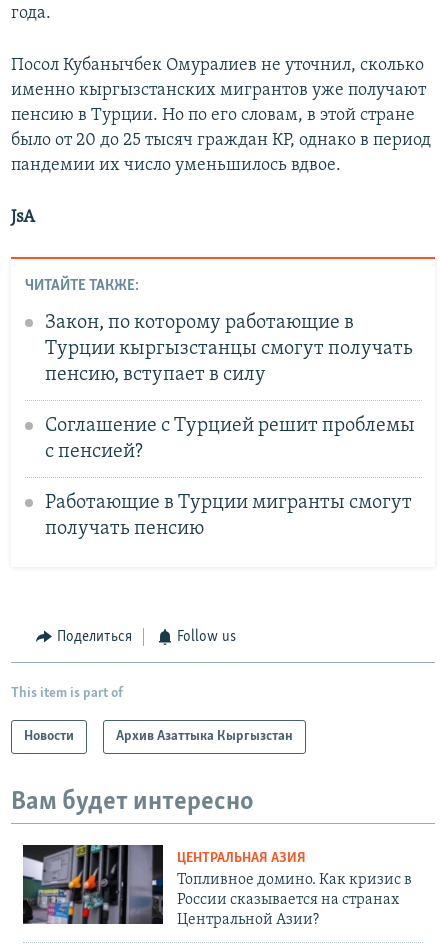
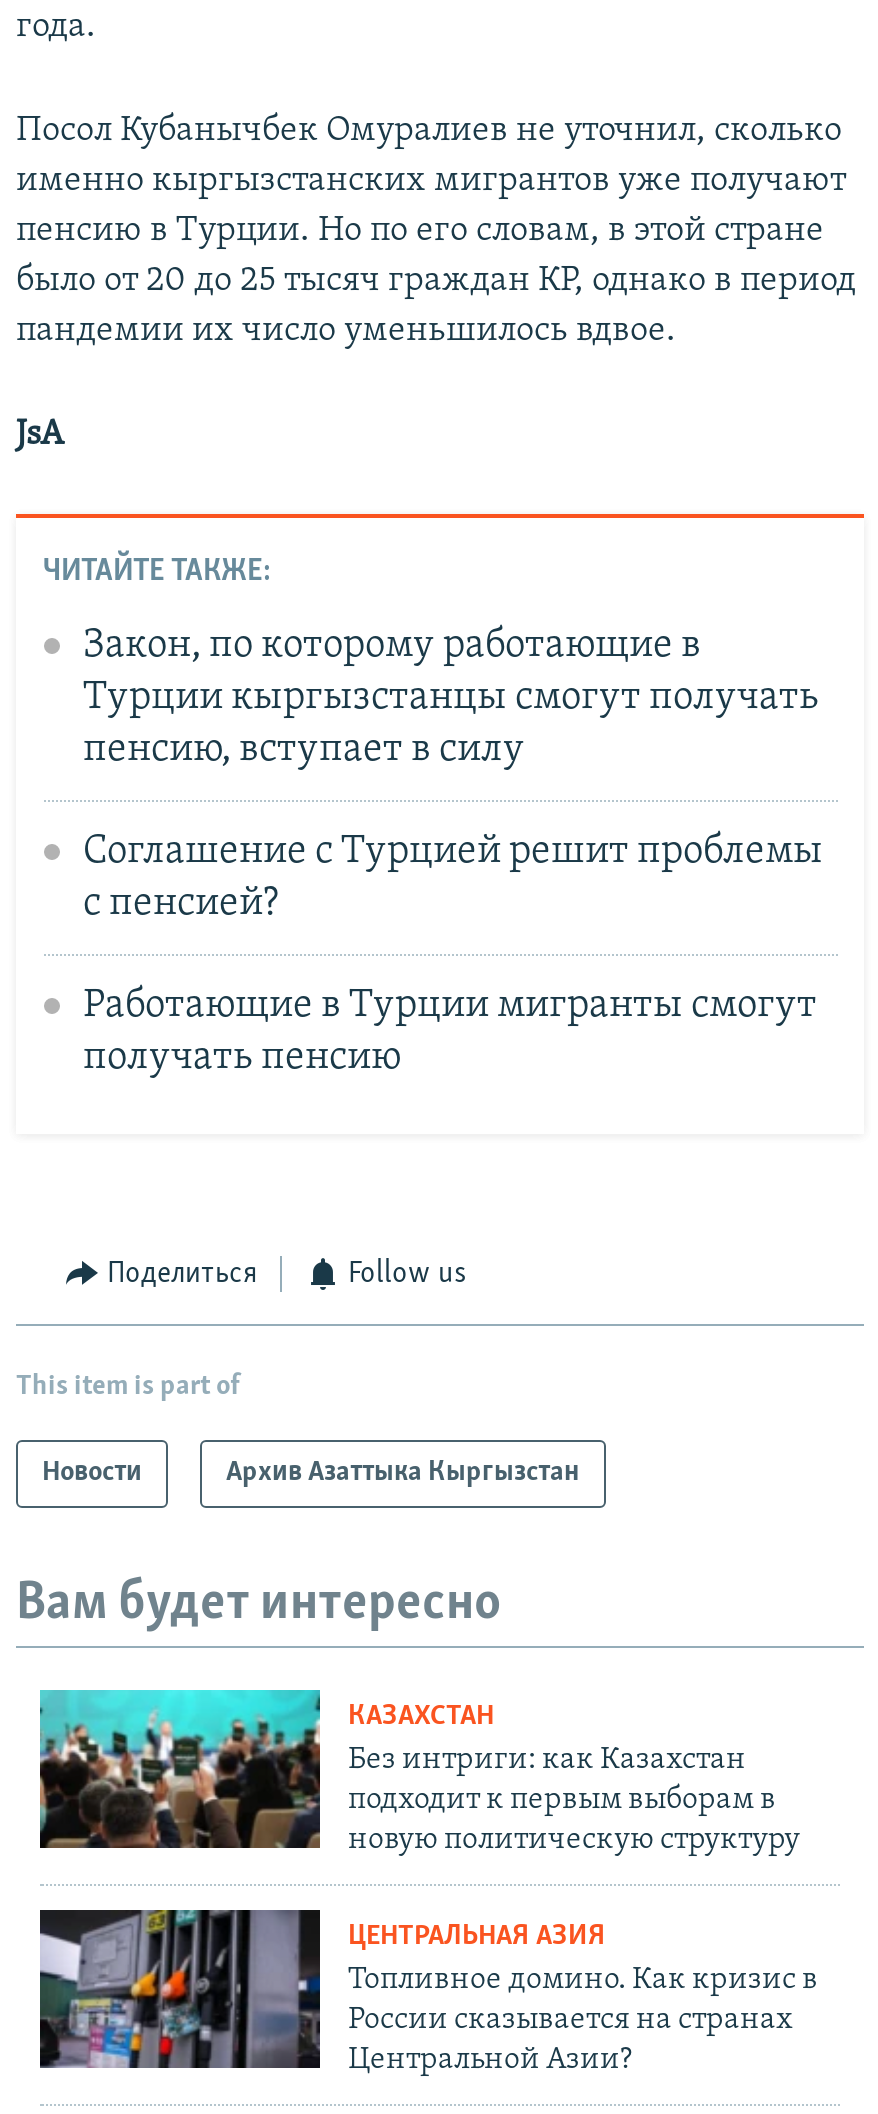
none -> [38,1688,800,1857] [image] | КАЗАХСТАН | Без интриги: как Казахстан | подходит к первым выборам в | новую политическую структуру

